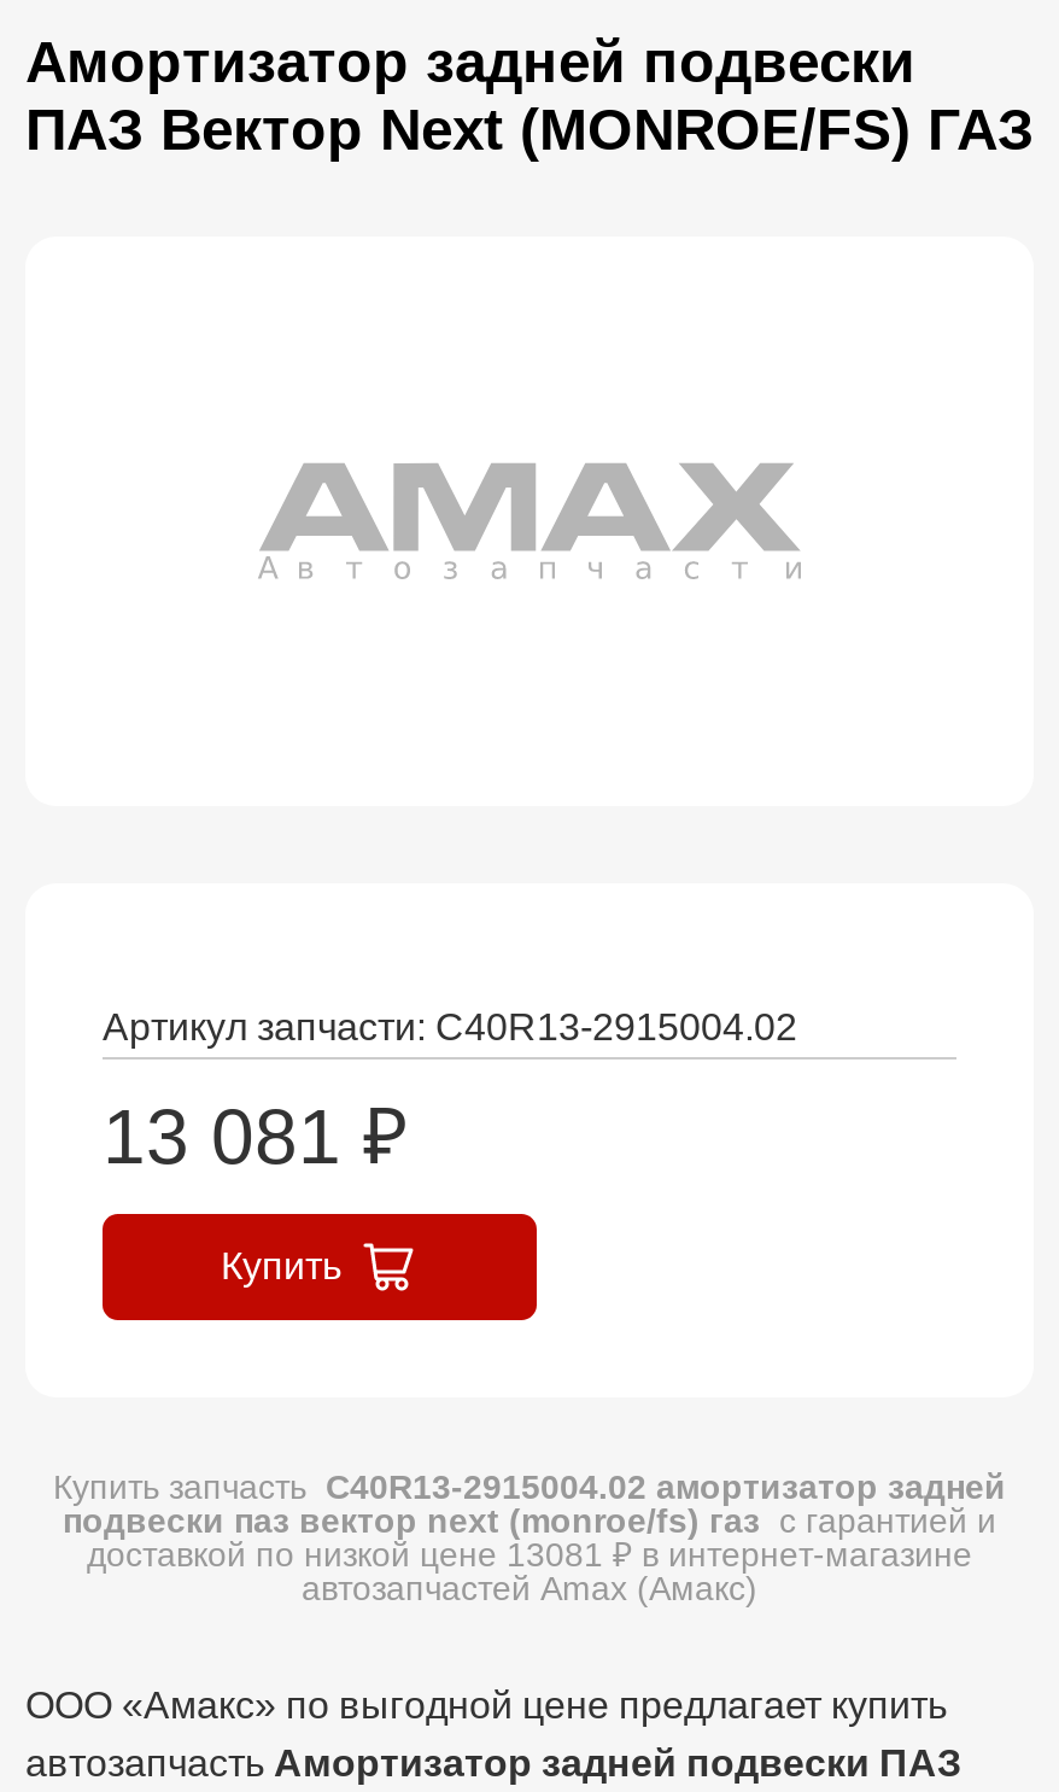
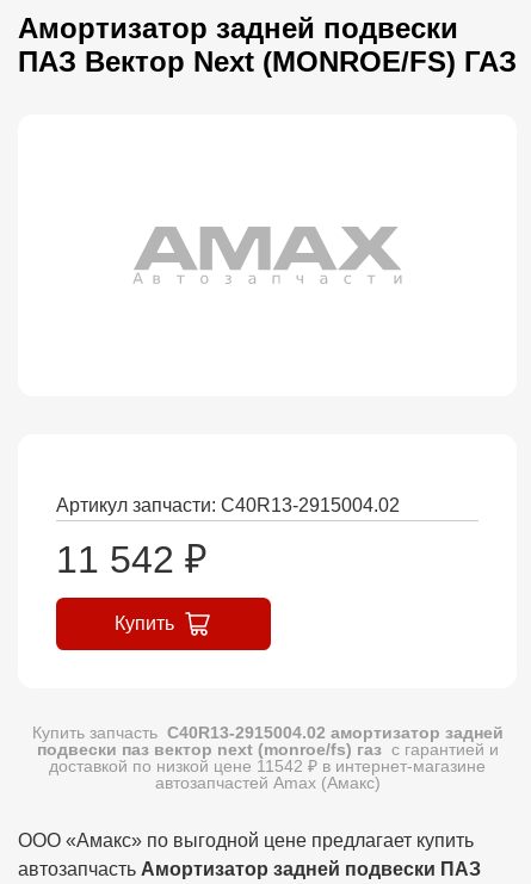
[103,1092,409,1179] 13 081 ₽ -> [56,537,208,580] 11 542 ₽
[87,1534,972,1572] доставкой по низкой цене 13081 ₽ в интернет-магазине -> [49,756,486,775] доставкой по низкой цене 11542 ₽ в интернет-магазине

